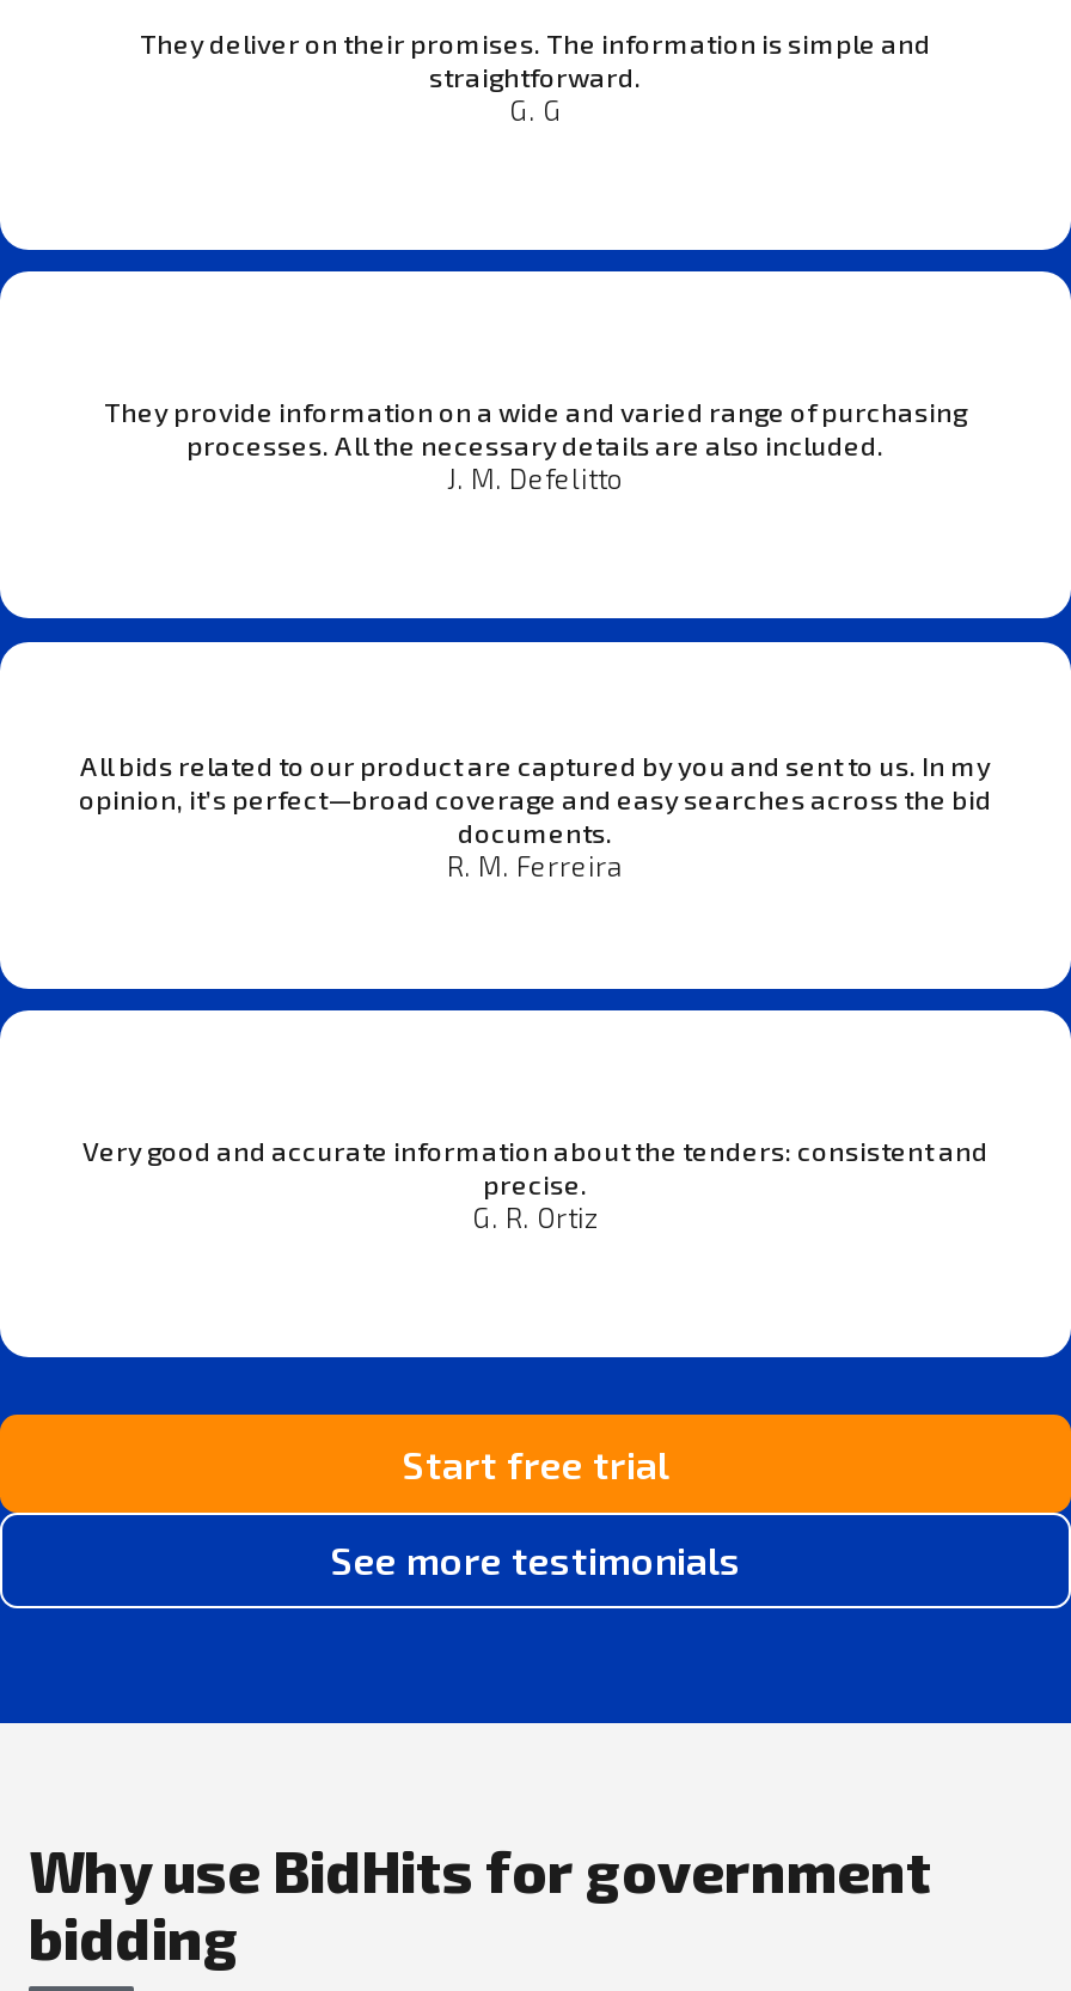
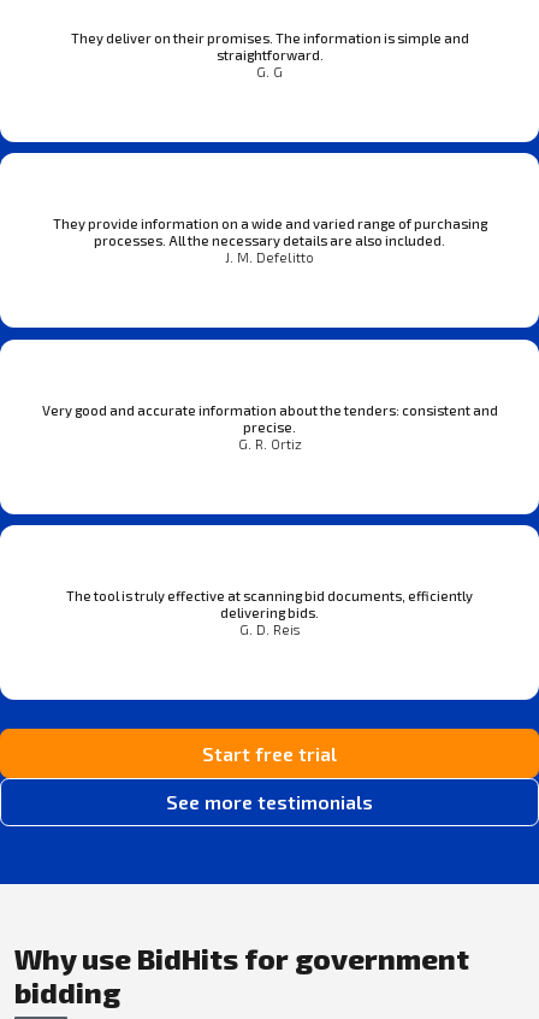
[79,749,992,881] All bids related to our product are captured by you and sent to us. In my | opinion, it’s perfect—broad coverage and easy searches across the bid | documents. | R. M. Ferreira -> none
moved [82,1136,989,1234] -> [42,402,497,451]: Very good and accurate information about the tenders: consistent and | precise. | G. R. Ortiz
none -> [66,588,473,638] The tool is truly effective at scanning bid documents, efficiently | delivering bids. | G. D. Reis

